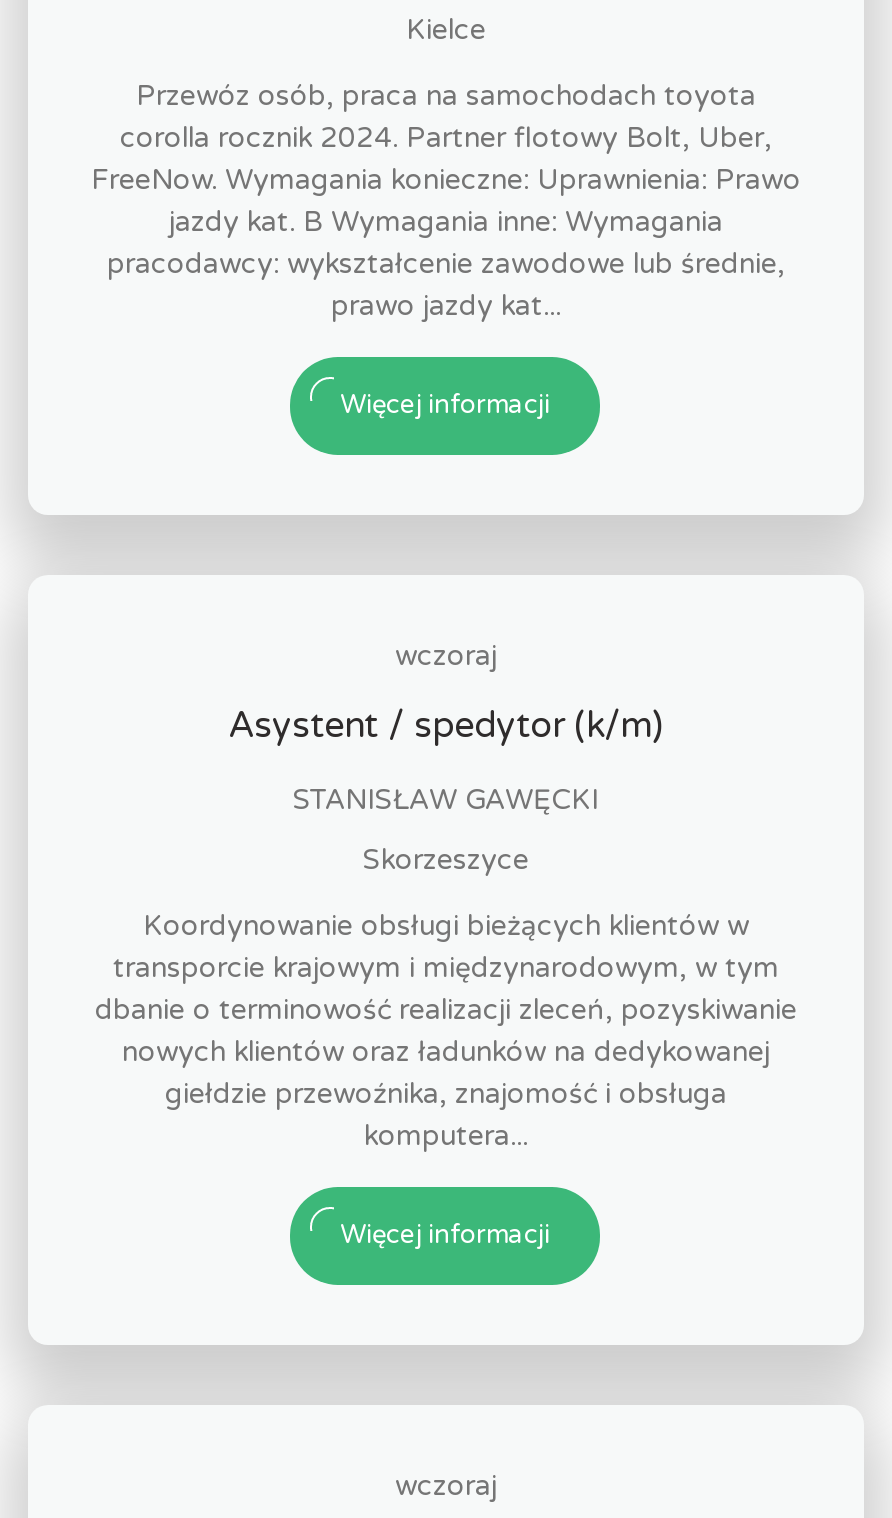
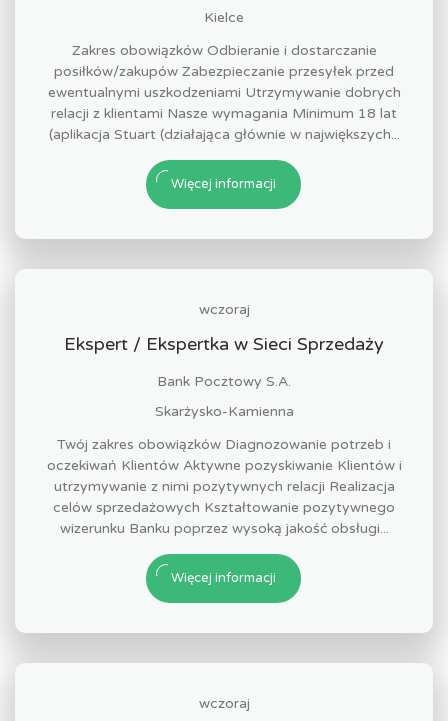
[91,79,801,323] Przewóz osób, praca na samochodach toyota | corolla rocznik 2024. Partner flotowy Bolt, Uber, | FreeNow. Wymagania konieczne: Uprawnienia: Prawo | jazdy kat. B Wymagania inne: Wymagania | pracodawcy: wykształcenie zawodowe lub średnie, | prawo jazdy kat... -> [47,42,400,143] Zakres obowiązków Odbieranie i dostarczanie | posiłków/zakupów Zabezpieczanie przesyłek przed | ewentualnymi uszkodzeniami Utrzymywanie dobrych | relacji z klientami Nasze wymagania Minimum 18 lat | (aplikacja Stuart (działająca głównie w największych...
[228,703,664,747] Asystent / spedytor (k/m) -> [64,333,384,355] Ekspert / Ekspertka w Sieci Sprzedaży
[293,783,599,817] STANISŁAW GAWĘCKI -> [157,373,291,390] Bank Pocztowy S.A.
[363,843,529,877] Skorzeszyce -> [154,403,293,420] Skarżysko-Kamienna
[95,909,797,1153] Koordynowanie obsługi bieżących klientów w | transporcie krajowym i międzynarodowym, w tym | dbanie o terminowość realizacji zleceń, pozyskiwanie | nowych klientów oraz ładunków na dedykowanej | giełdzie przewoźnika, znajomość i obsługa | komputera... -> [46,436,401,537] Twój zakres obowiązków Diagnozowanie potrzeb i | oczekiwań Klientów Aktywne pozyskiwanie Klientów i | utrzymywanie z nimi pozytywnych relacji Realizacja | celów sprzedażowych Kształtowanie pozytywnego | wizerunku Banku poprzez wysoką jakość obsługi...

